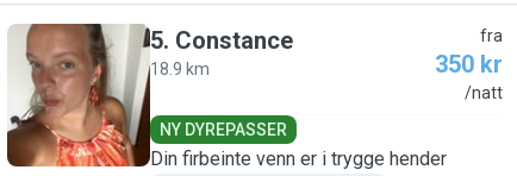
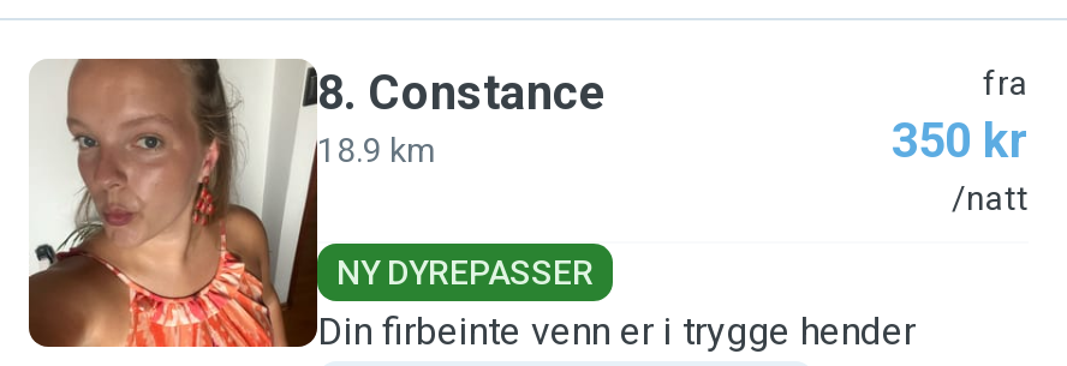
[150,26,293,55] 5. Constance -> [317,64,606,121] 8. Constance

